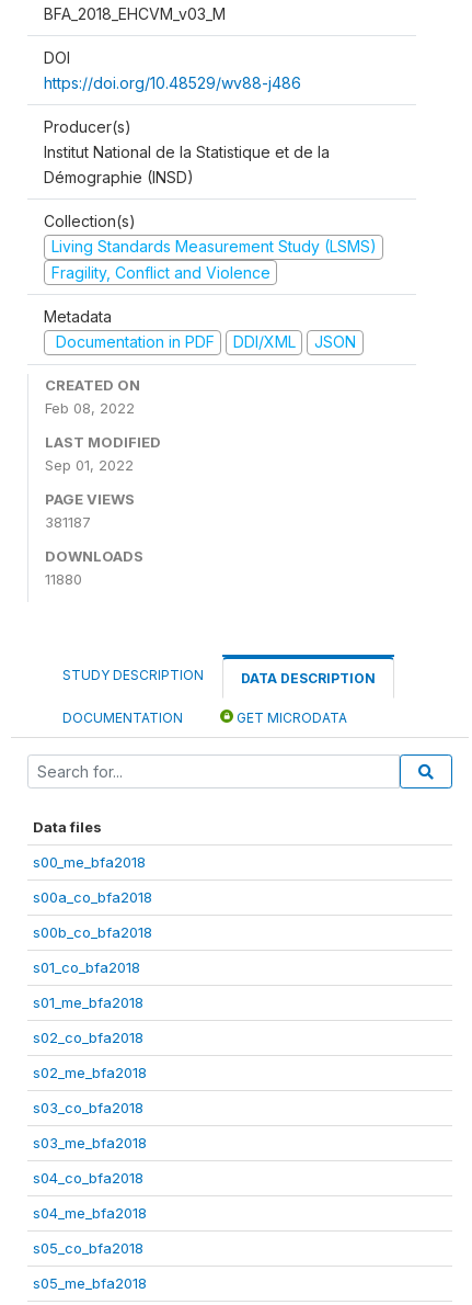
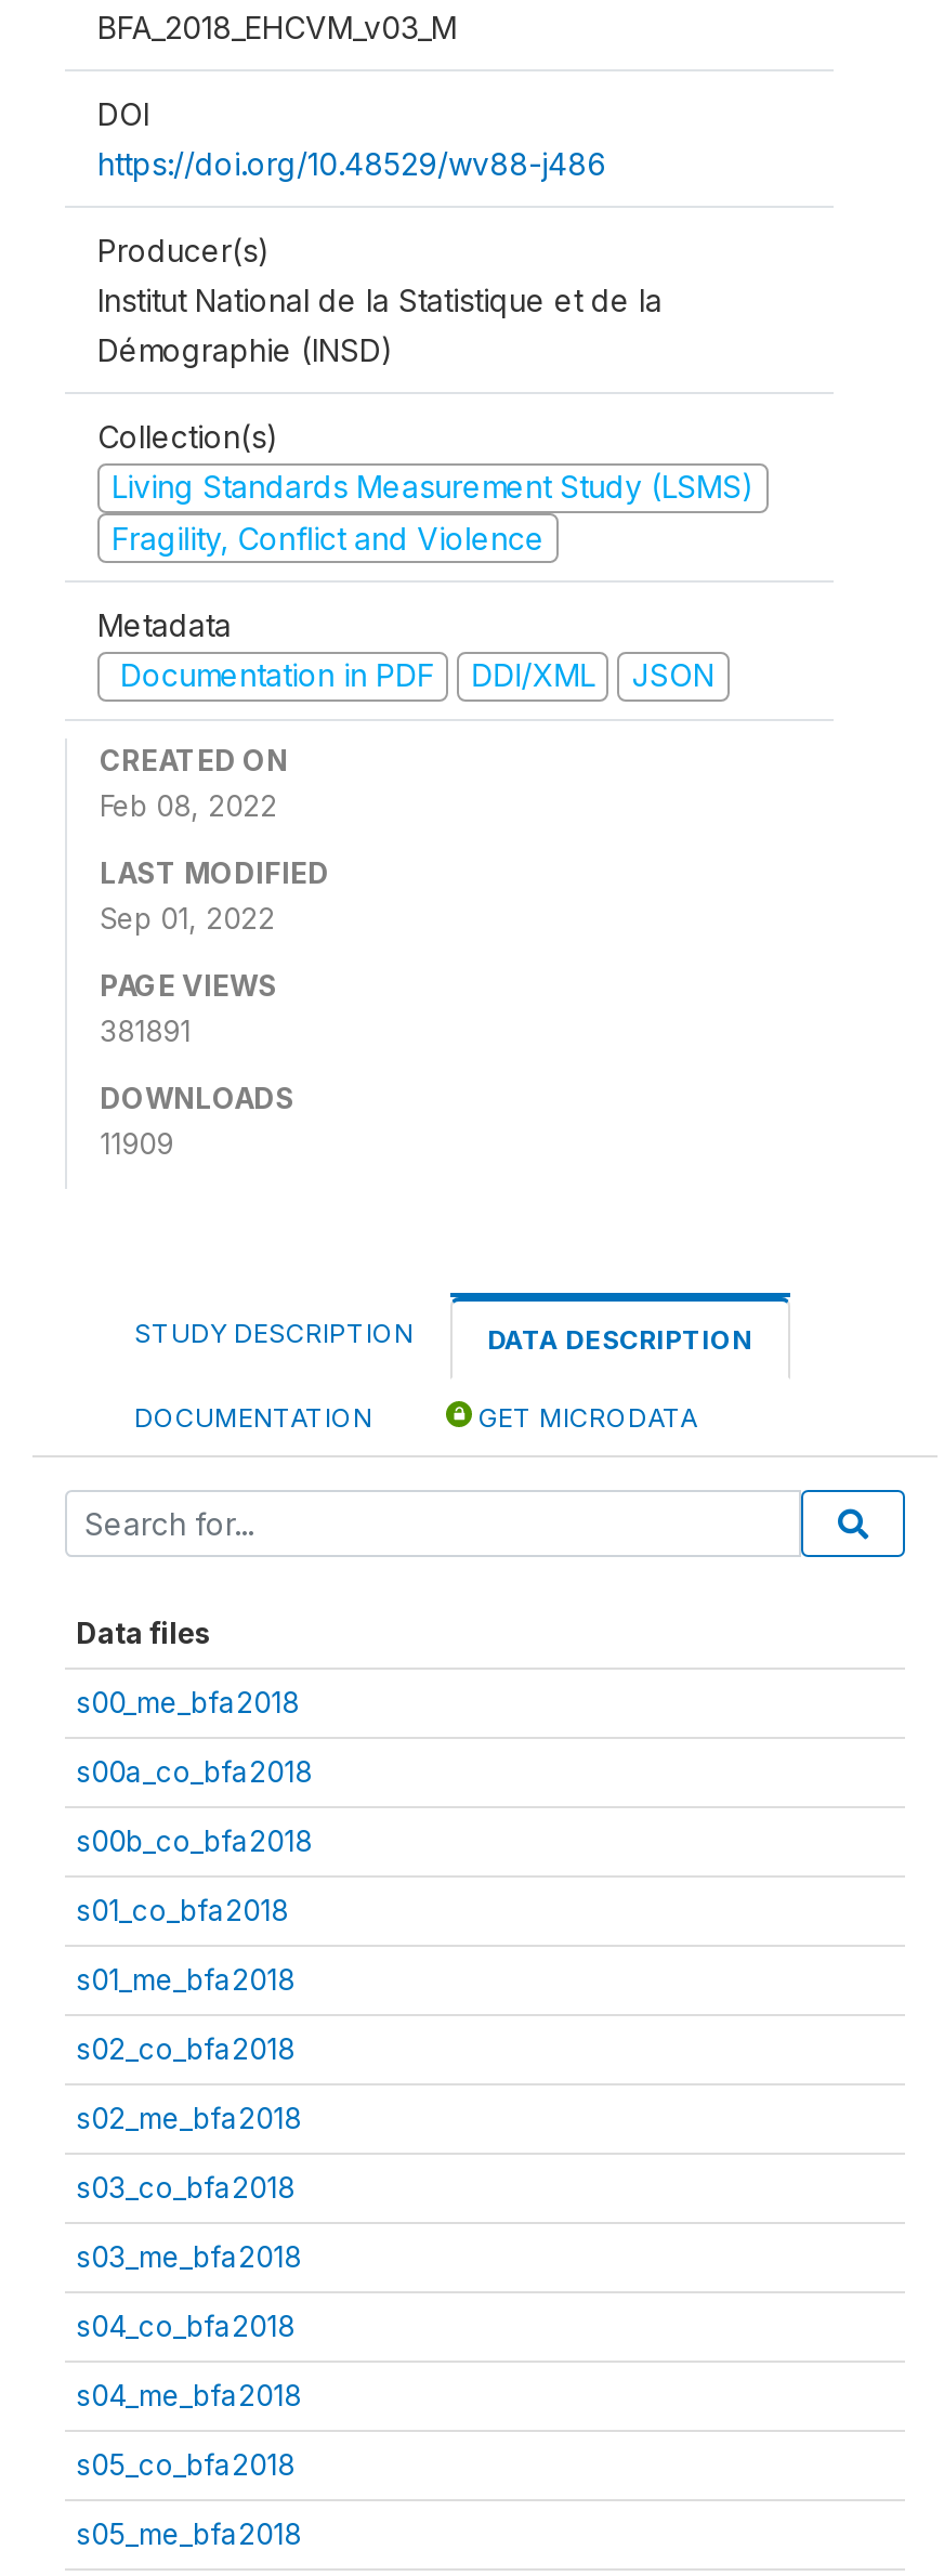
[45,513,91,530] 381187 -> [100,1012,191,1047] 381891
[45,570,82,587] 11880 -> [100,1125,173,1160] 11909

